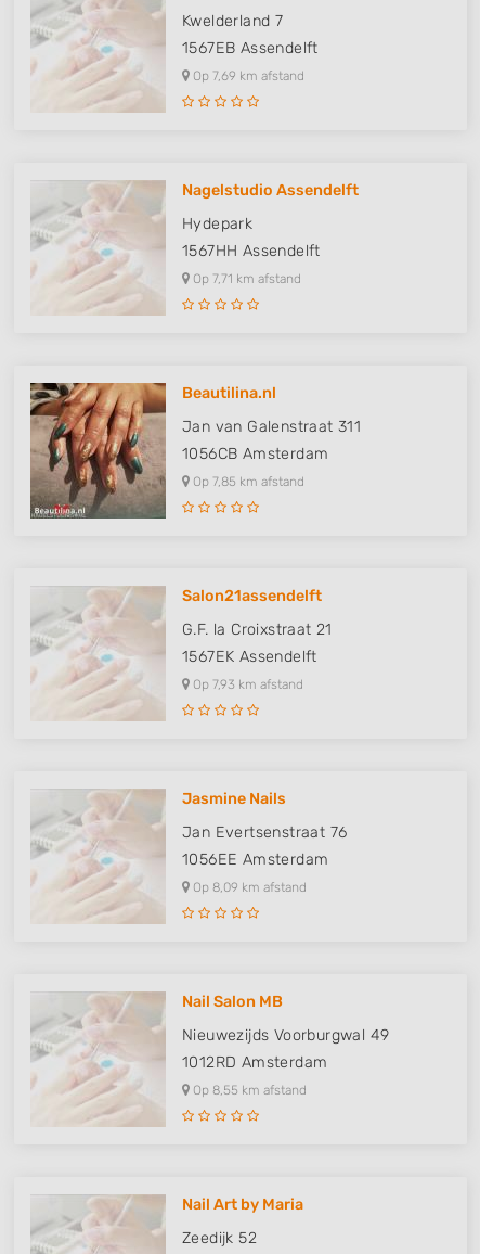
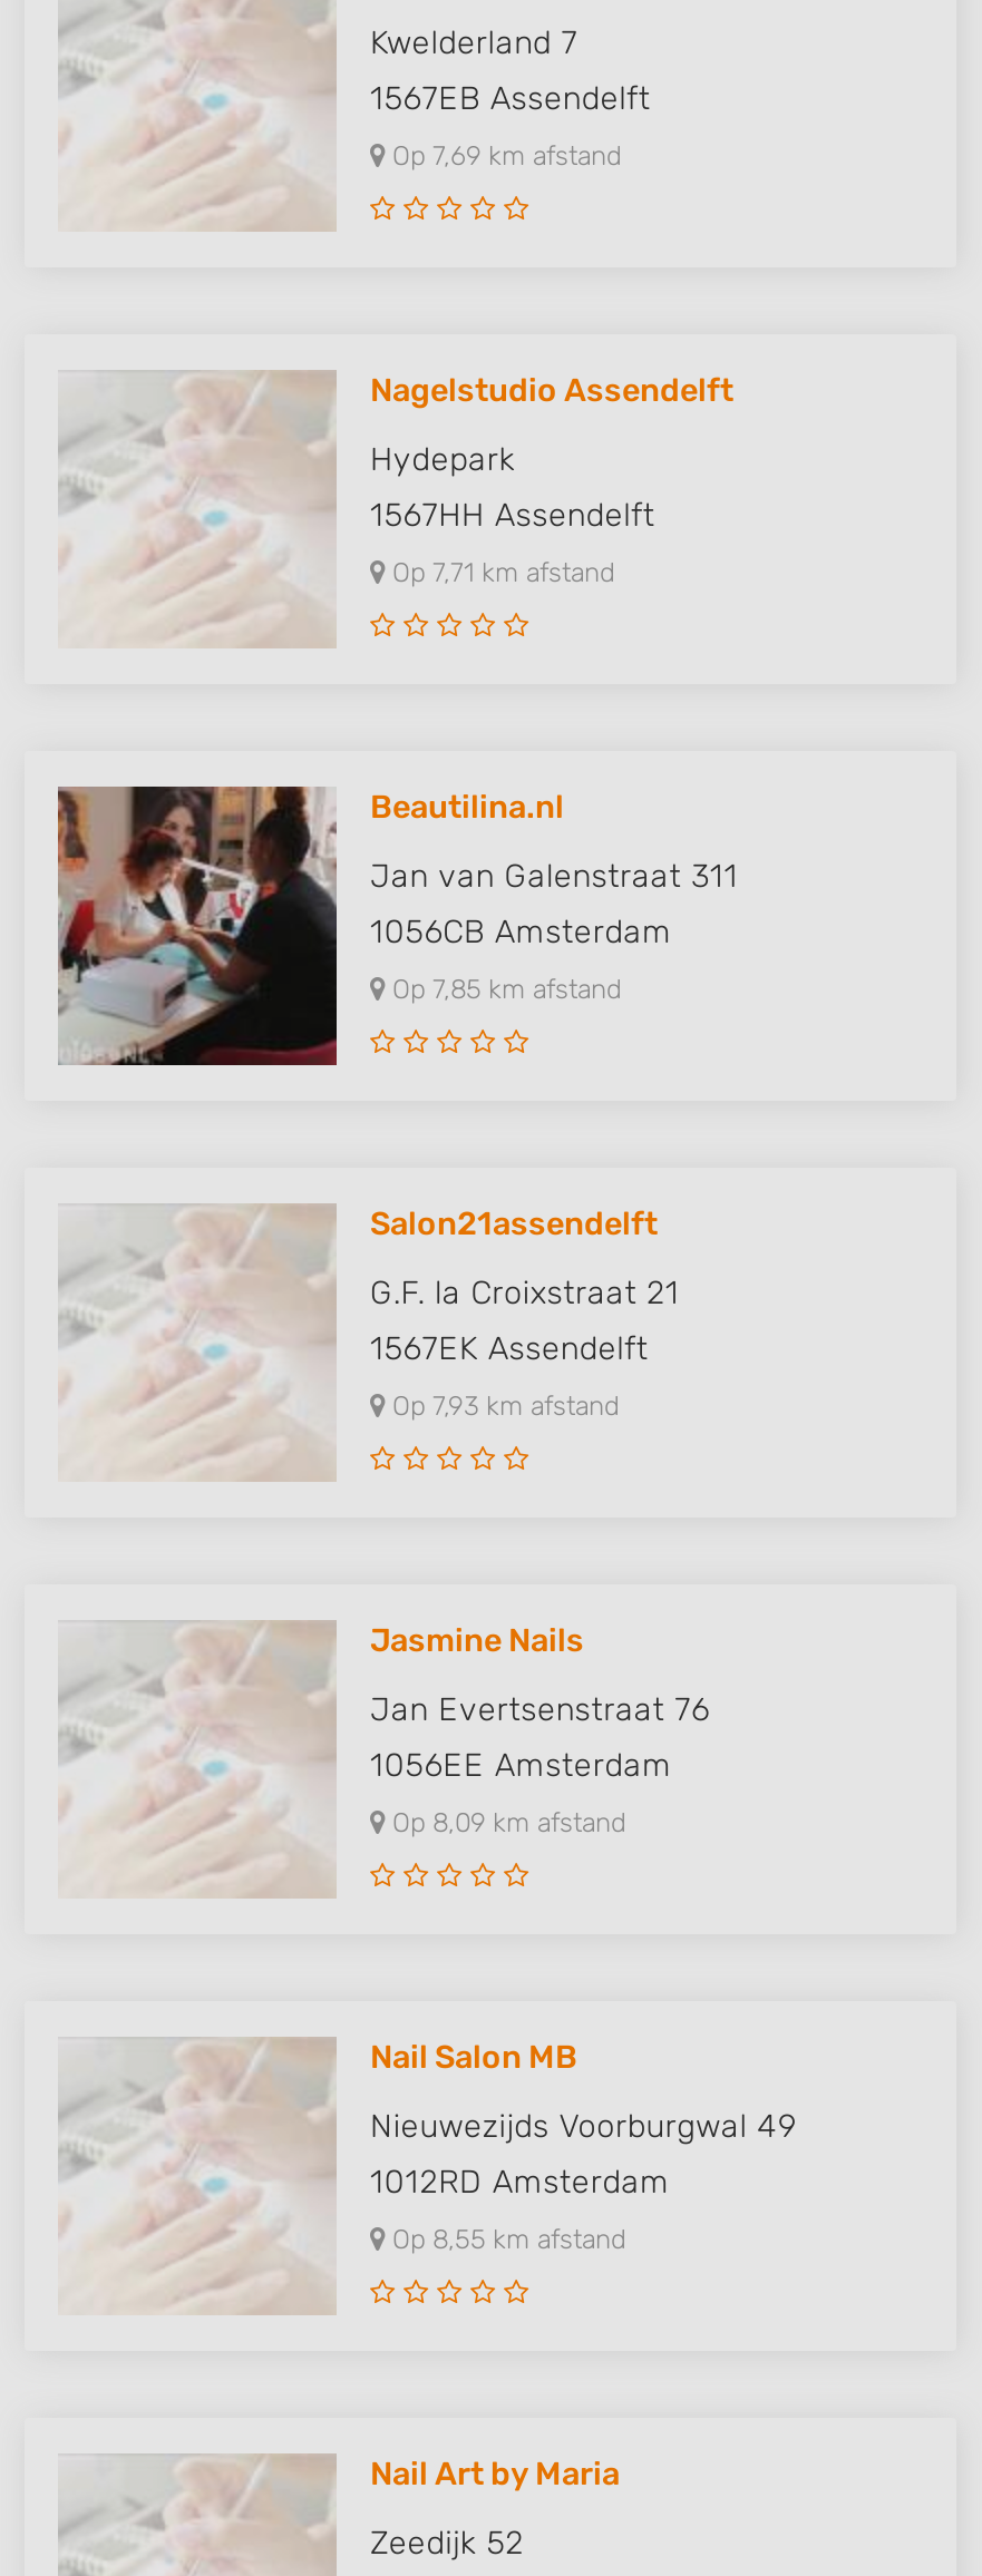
[29,382,167,520] [image] -> [56,784,339,1067] [image]

